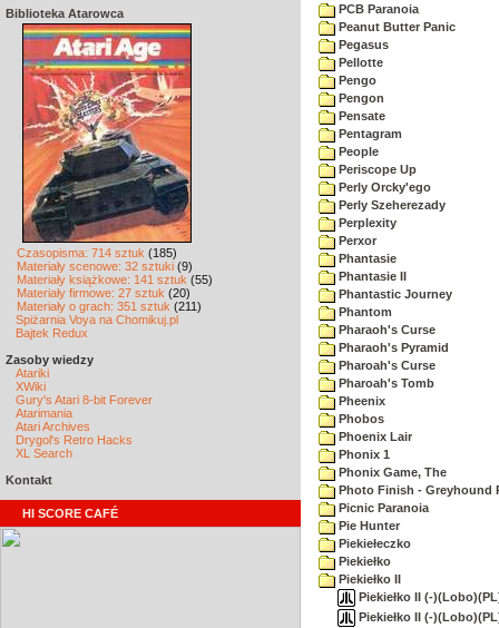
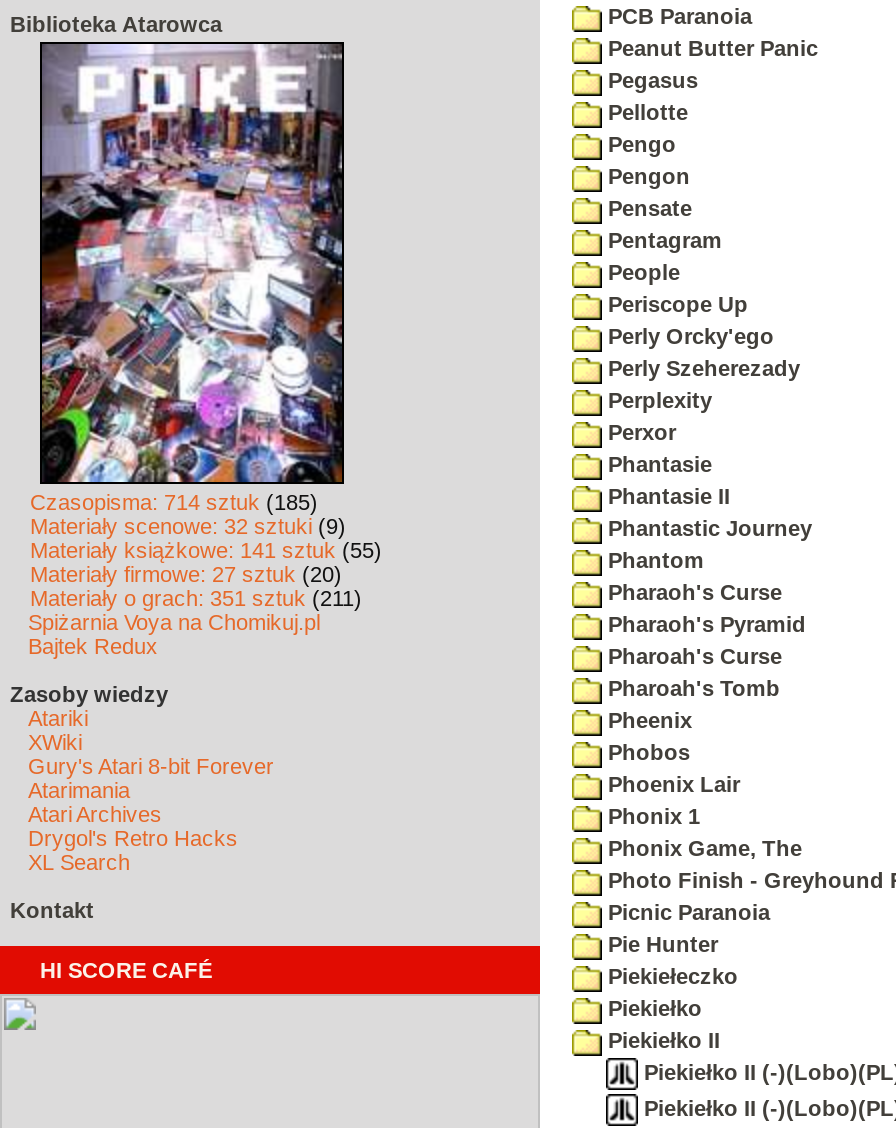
[22,23,192,243] [image] -> [40,42,344,484] [image]
moved [6,246,213,520] -> [10,490,382,982]: Czasopisma: 714 sztuk (185) | Materiały scenowe: 32 sztuki (9) | Materiały książkowe: 141 sztuk(55) | ... | Kontakt | HI SCORE CAFÉ

